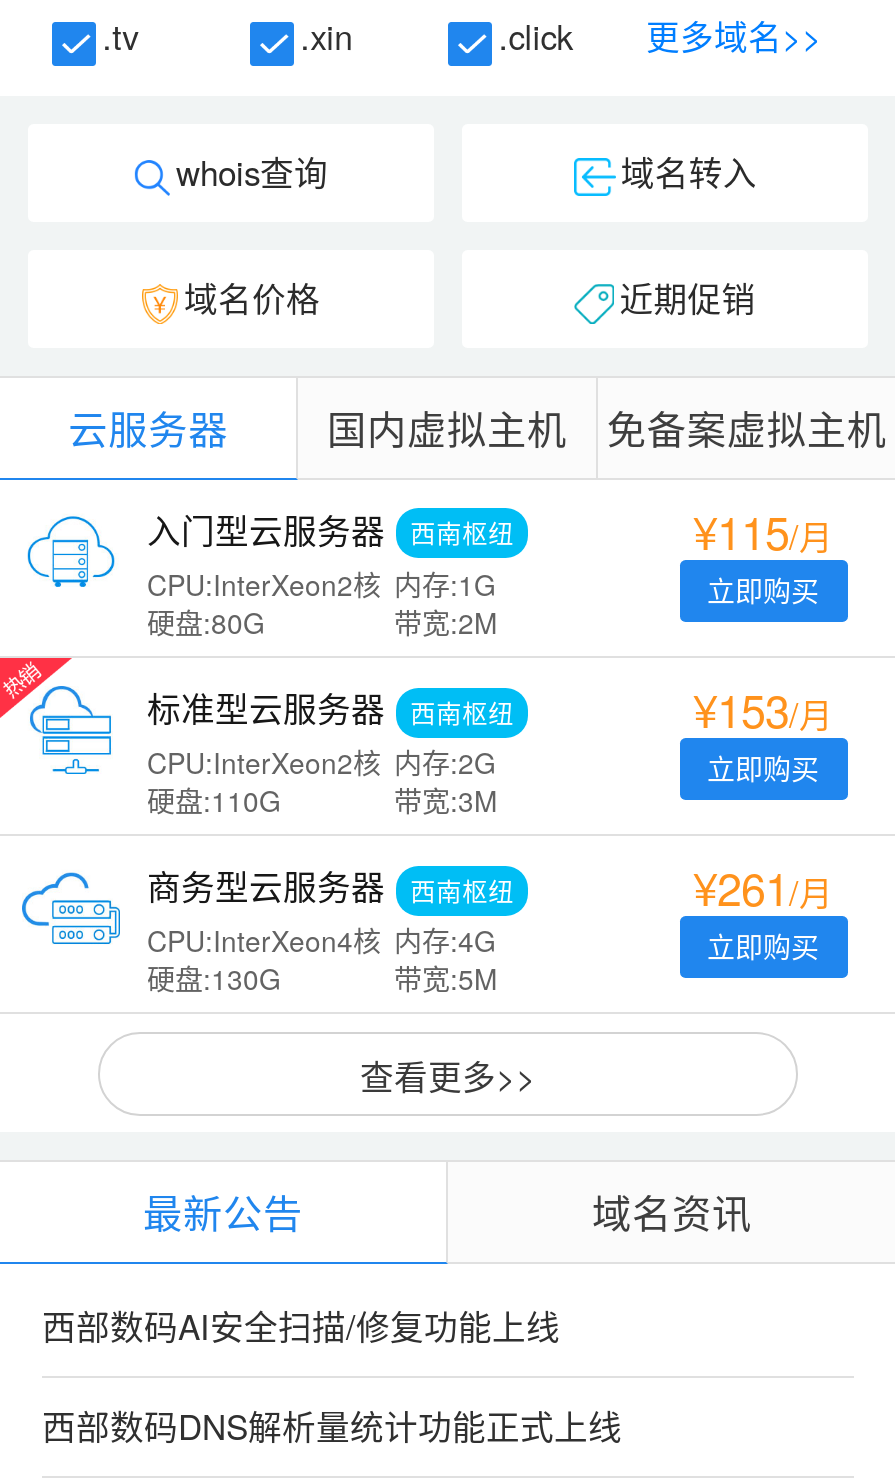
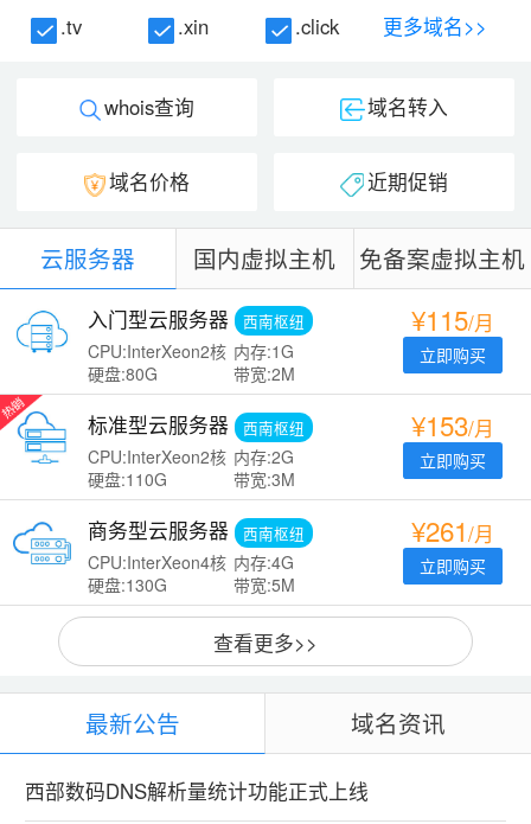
[42,1301,560,1349] 西部数码AI安全扫描/修复功能上线 -> none

